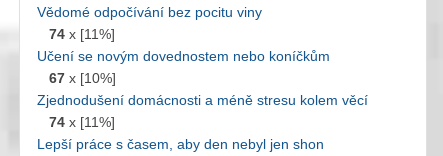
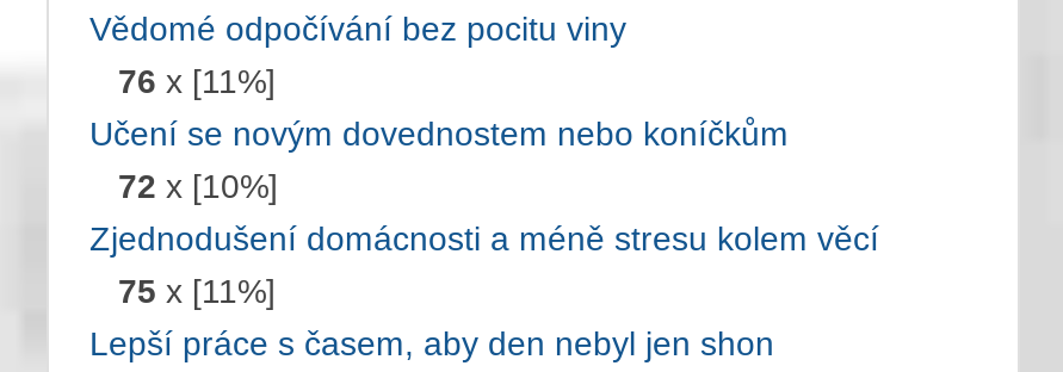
[49,26,115,42] 74 x [11%] -> [118,62,276,100] 76 x [11%]
[49,70,116,86] 67 x [10%] -> [118,166,278,205] 72 x [10%]
[49,114,115,130] 74 x [11%] -> [118,271,276,310] 75 x [11%]

